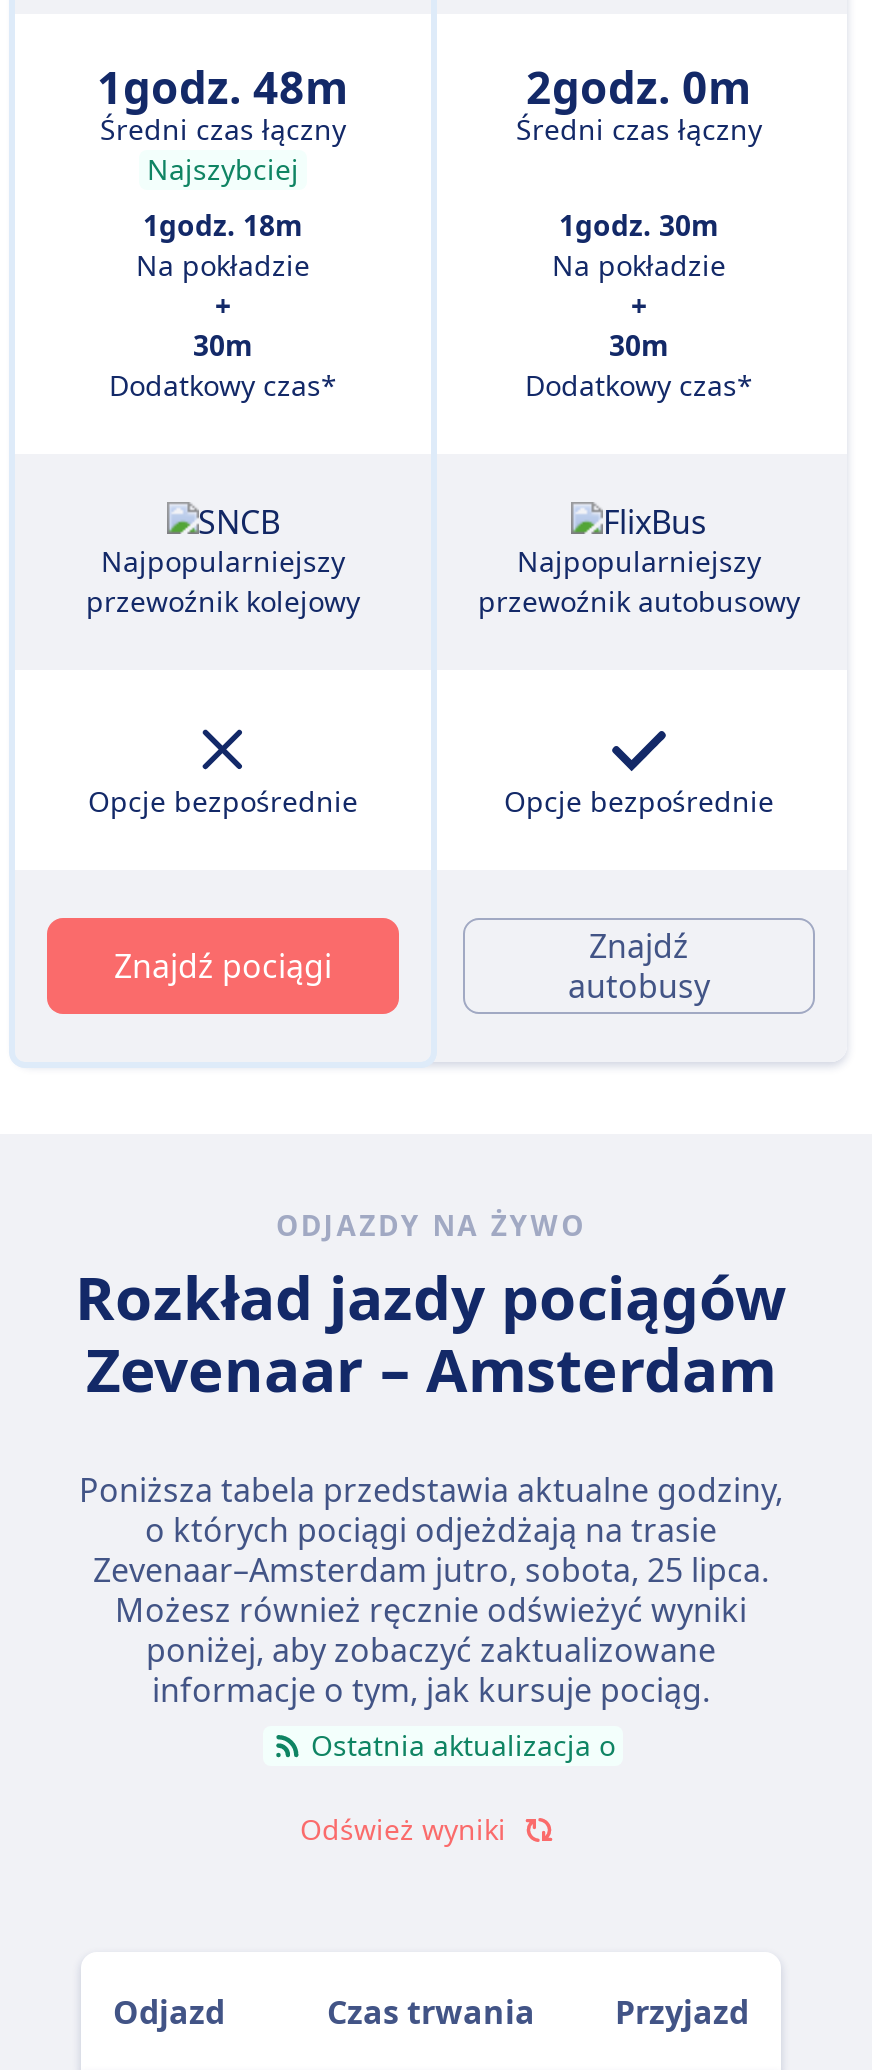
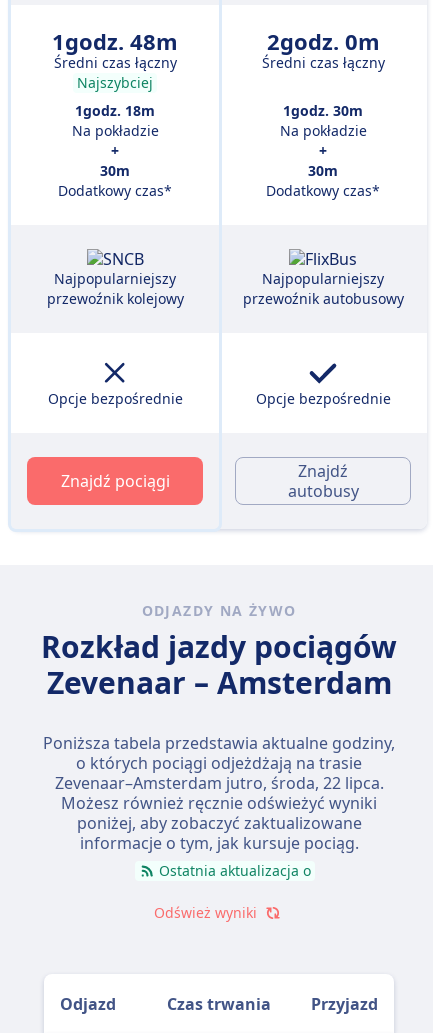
[93,1548,769,1592] Zevenaar–Amsterdam jutro, sobota, 25 lipca. -> [54,772,383,794] Zevenaar–Amsterdam jutro, środa, 22 lipca.

